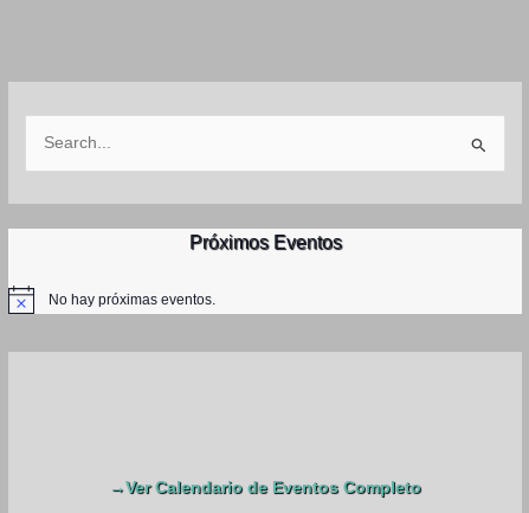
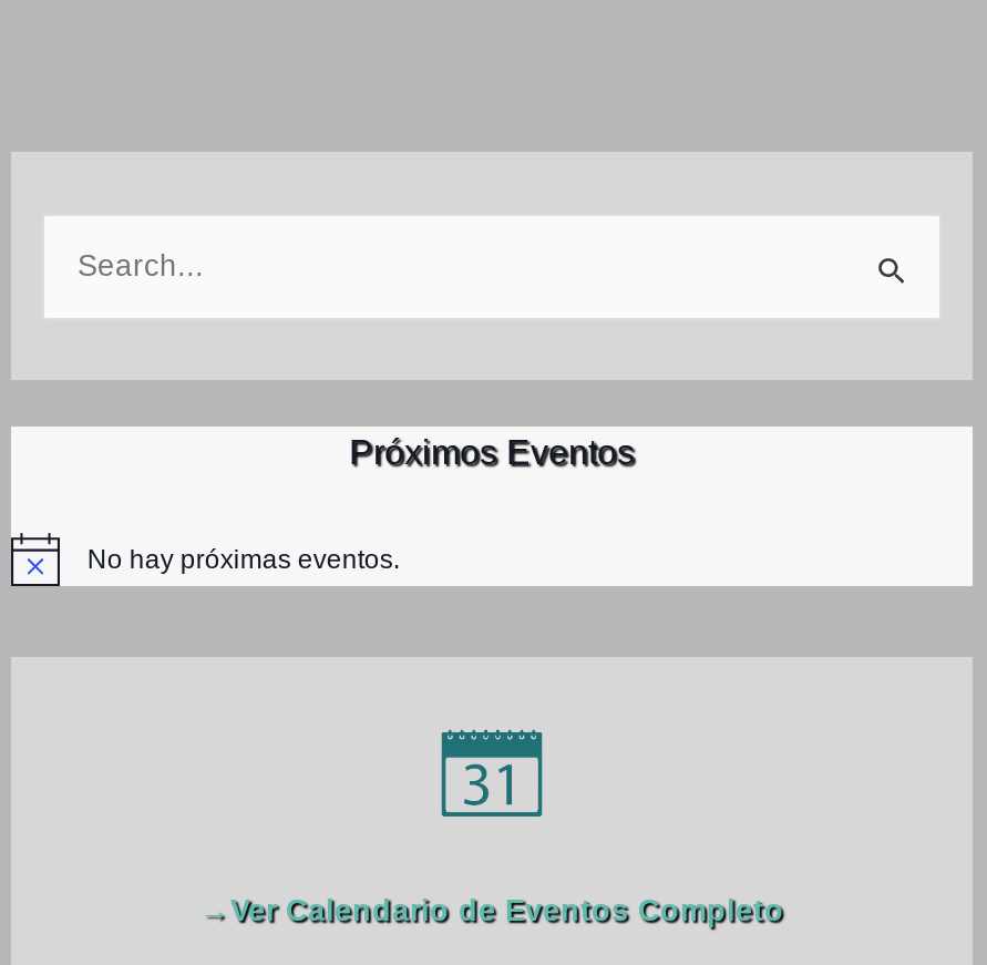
none -> [439,728,545,819] [image]

